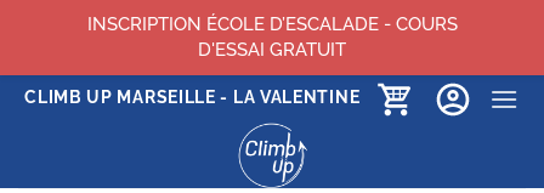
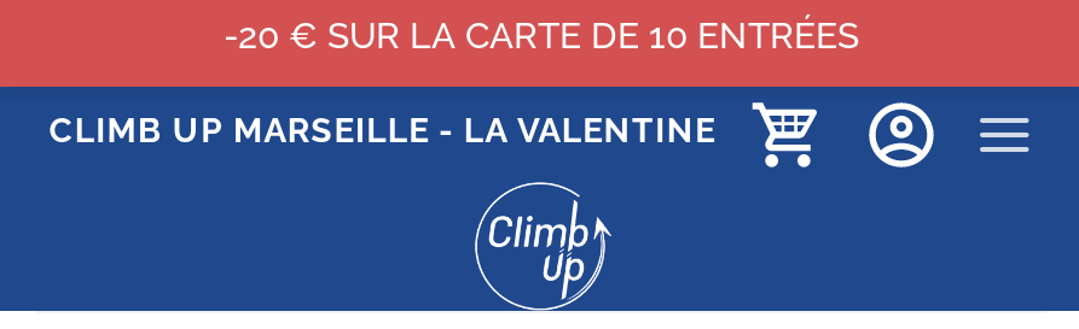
[87,13,457,61] INSCRIPTION ÉCOLE D’ESCALADE - COURS | D'ESSAI GRATUIT -> [224,14,859,58] -20 € SUR LA CARTE DE 10 ENTRÉES

